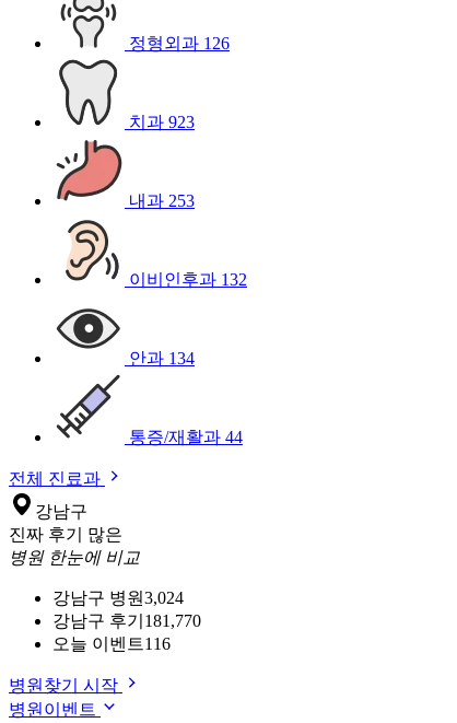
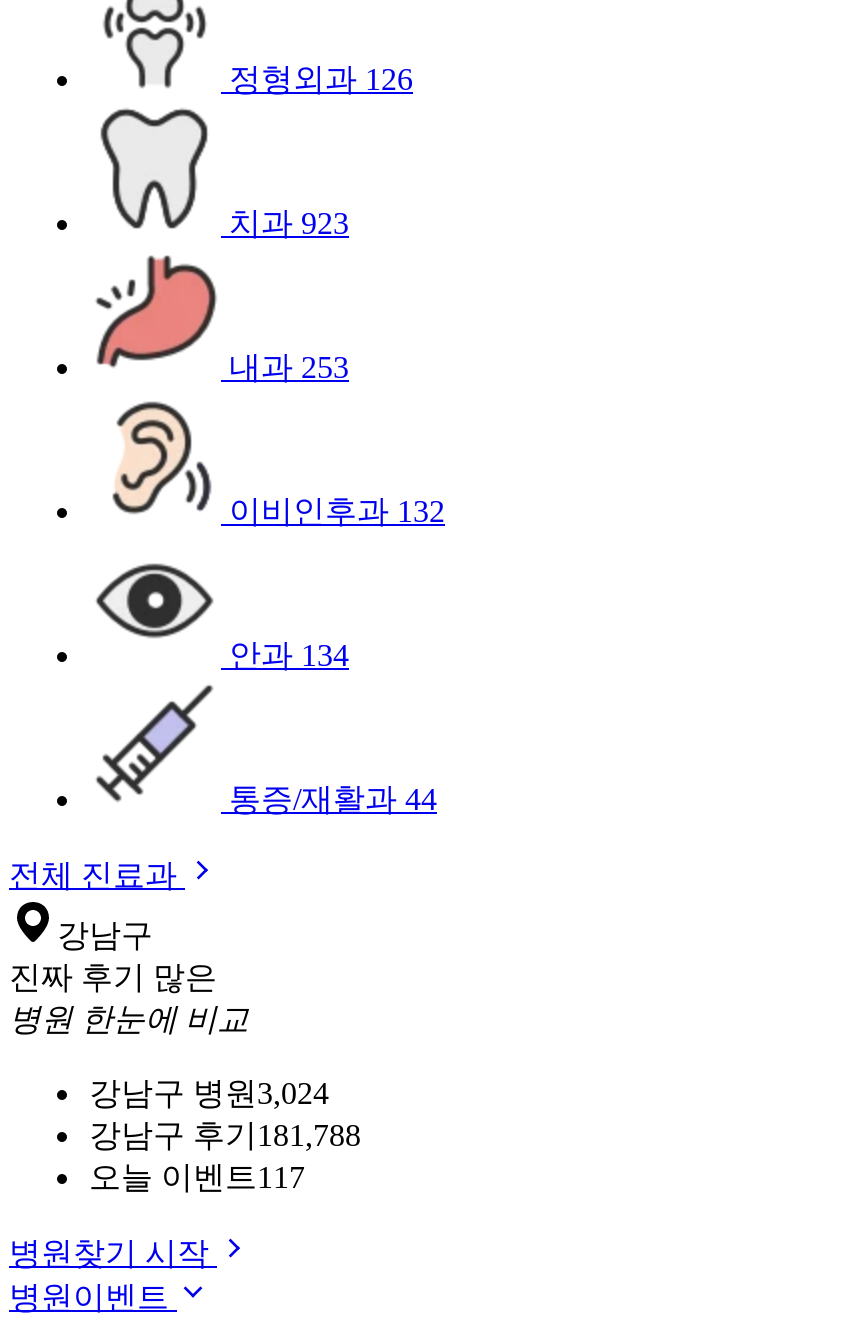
[52,611,201,630] 강남구 후기 181,770 -> [89,1118,361,1152] 강남구 후기 181,788
[52,634,171,653] 오늘 이벤트 116 -> [89,1160,305,1194] 오늘 이벤트 117

